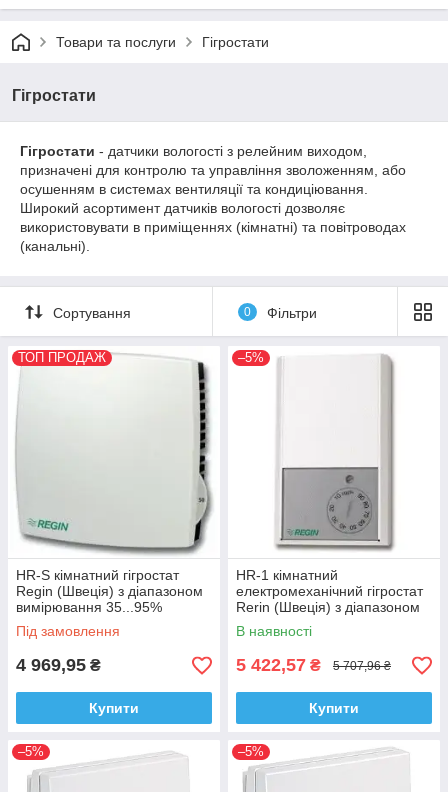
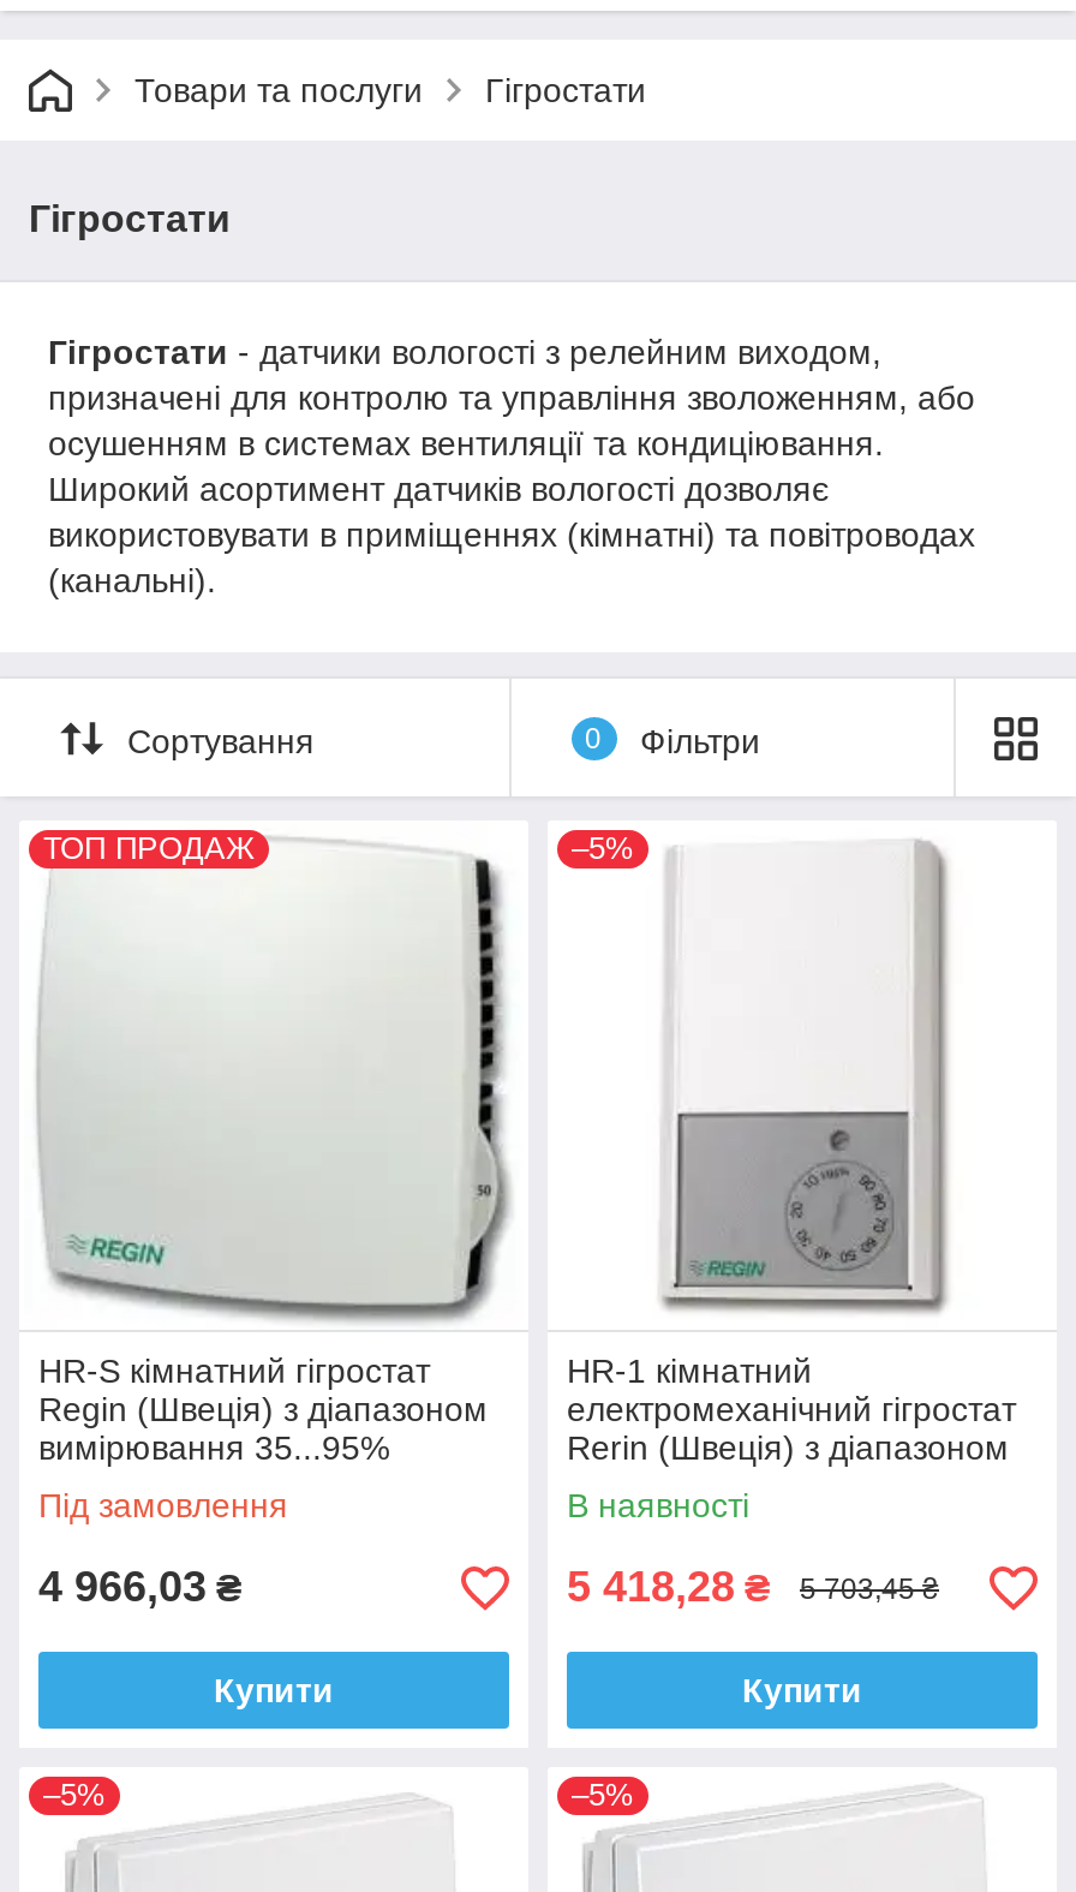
[16,655,101,675] 4 969,95 ₴ -> [38,1563,243,1611] 4 966,03 ₴
[236,655,321,675] 5 422,57 ₴ -> [567,1563,771,1611] 5 418,28 ₴
[333,658,391,672] 5 707,96 ₴ -> [800,1571,939,1605] 5 703,45 ₴

